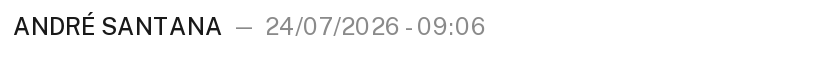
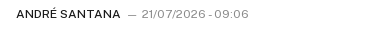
[13,12,487,40] ANDRÉ SANTANA 24/07/2026 - 09:06 -> [16,6,249,20] ANDRÉ SANTANA 21/07/2026 - 09:06

